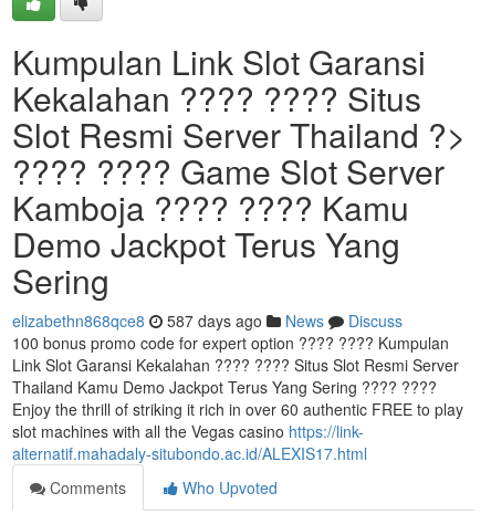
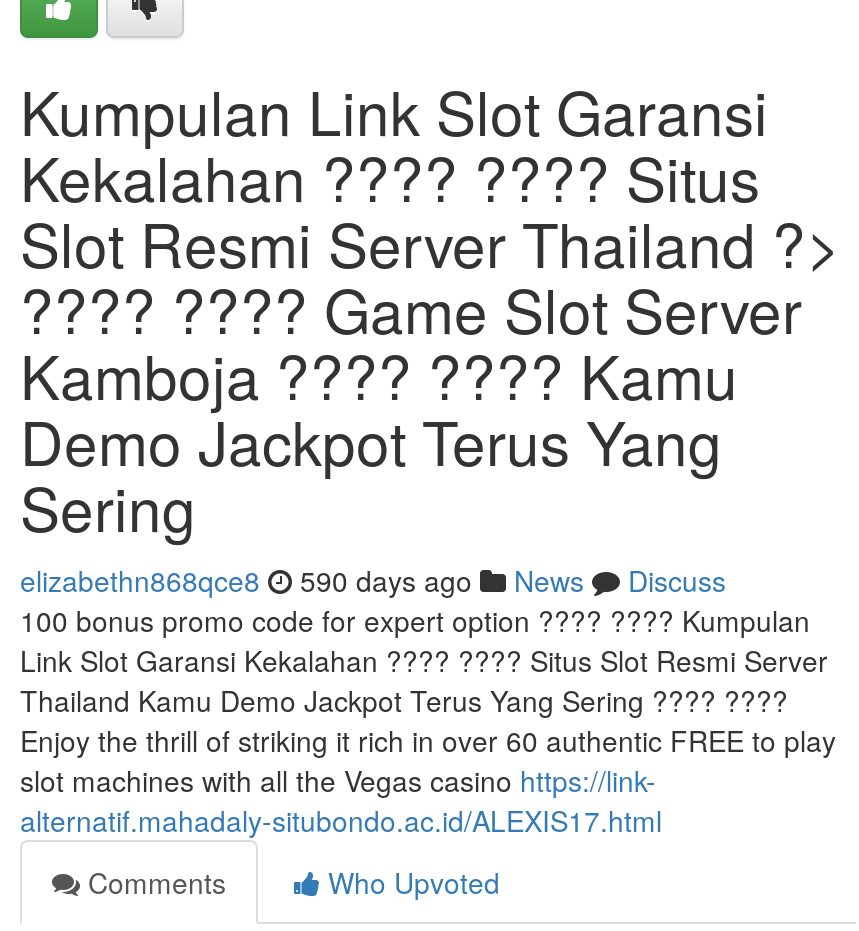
[12,310,403,332] elizabethn868qce8 587 days ago News Discuss -> [20,560,726,600] elizabethn868qce8 590 days ago News Discuss

